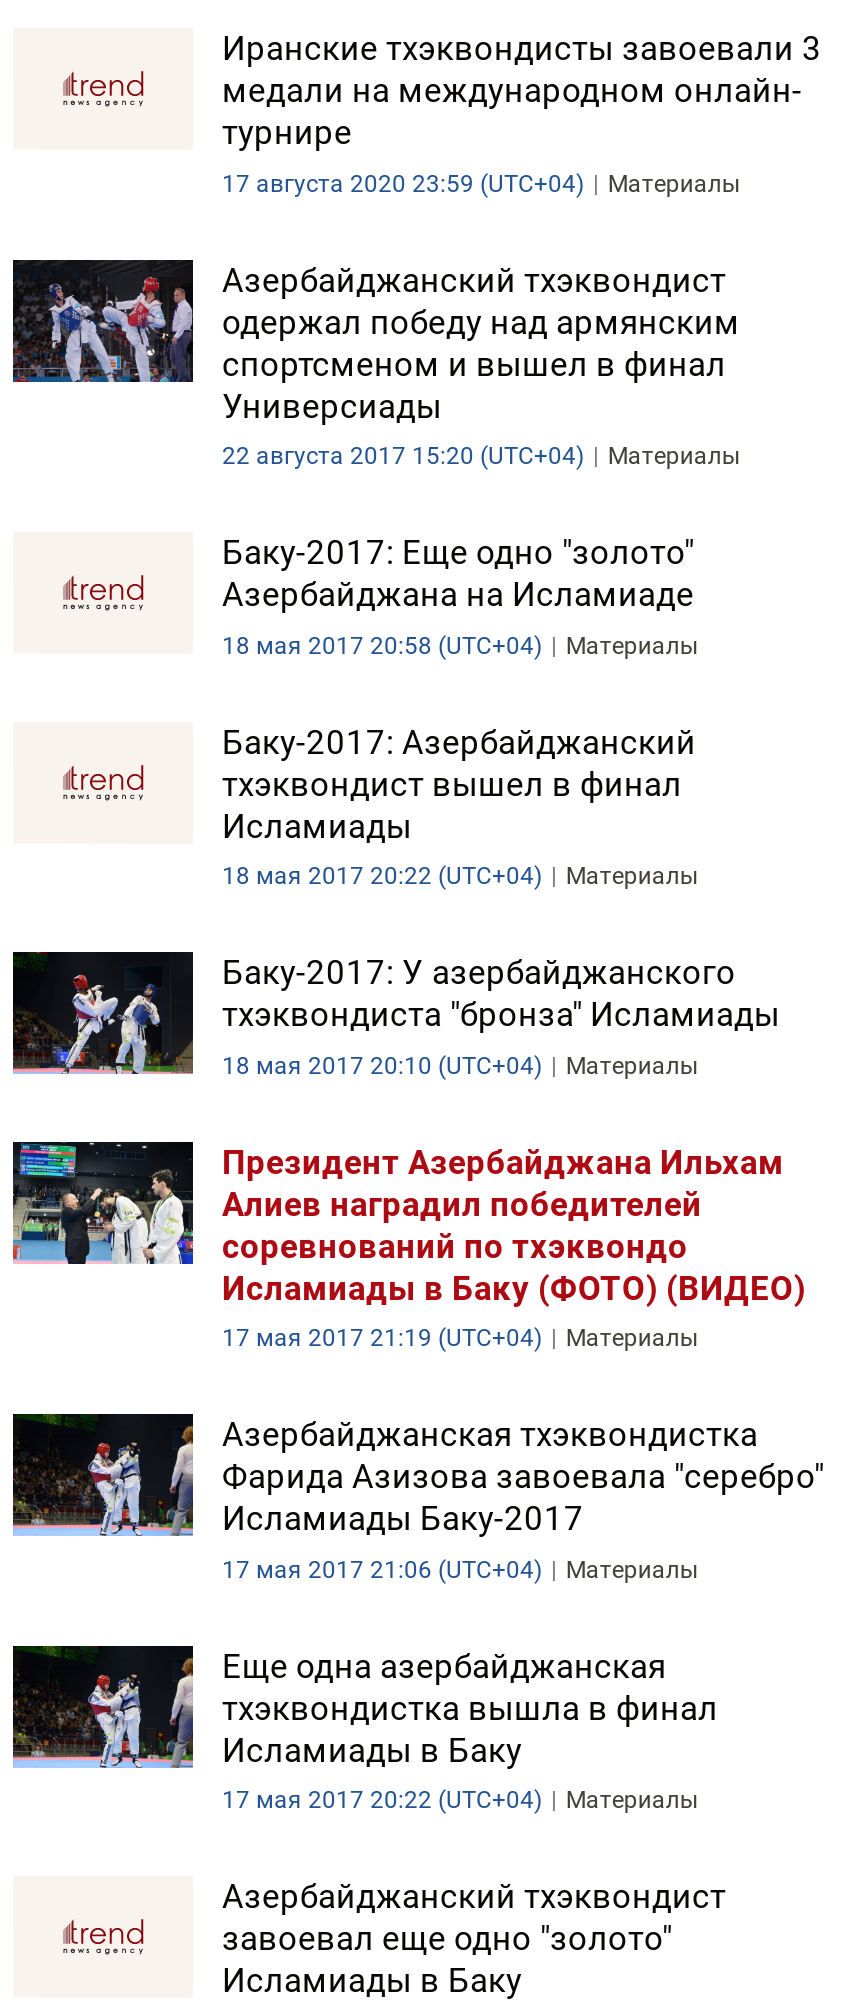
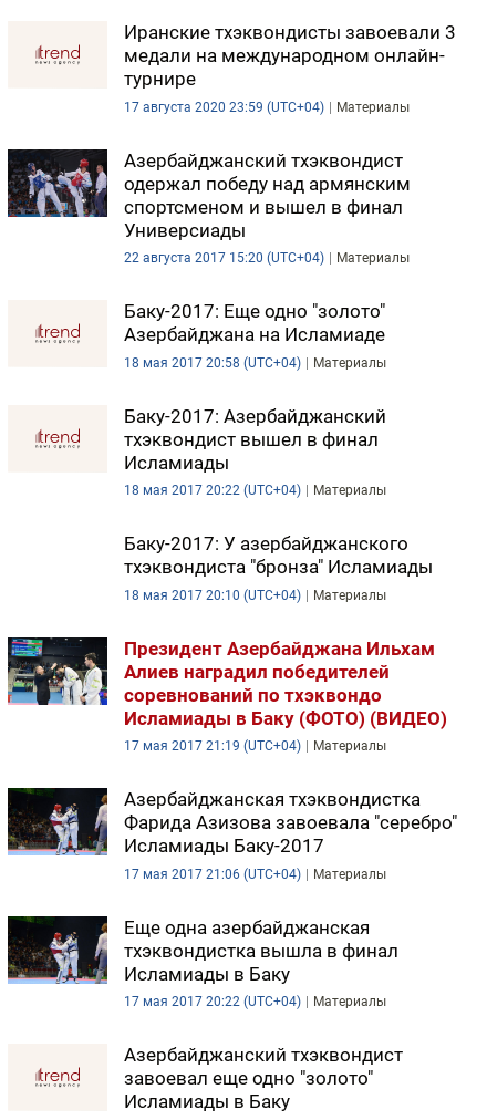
[11,950,195,1076] [image] -> none

